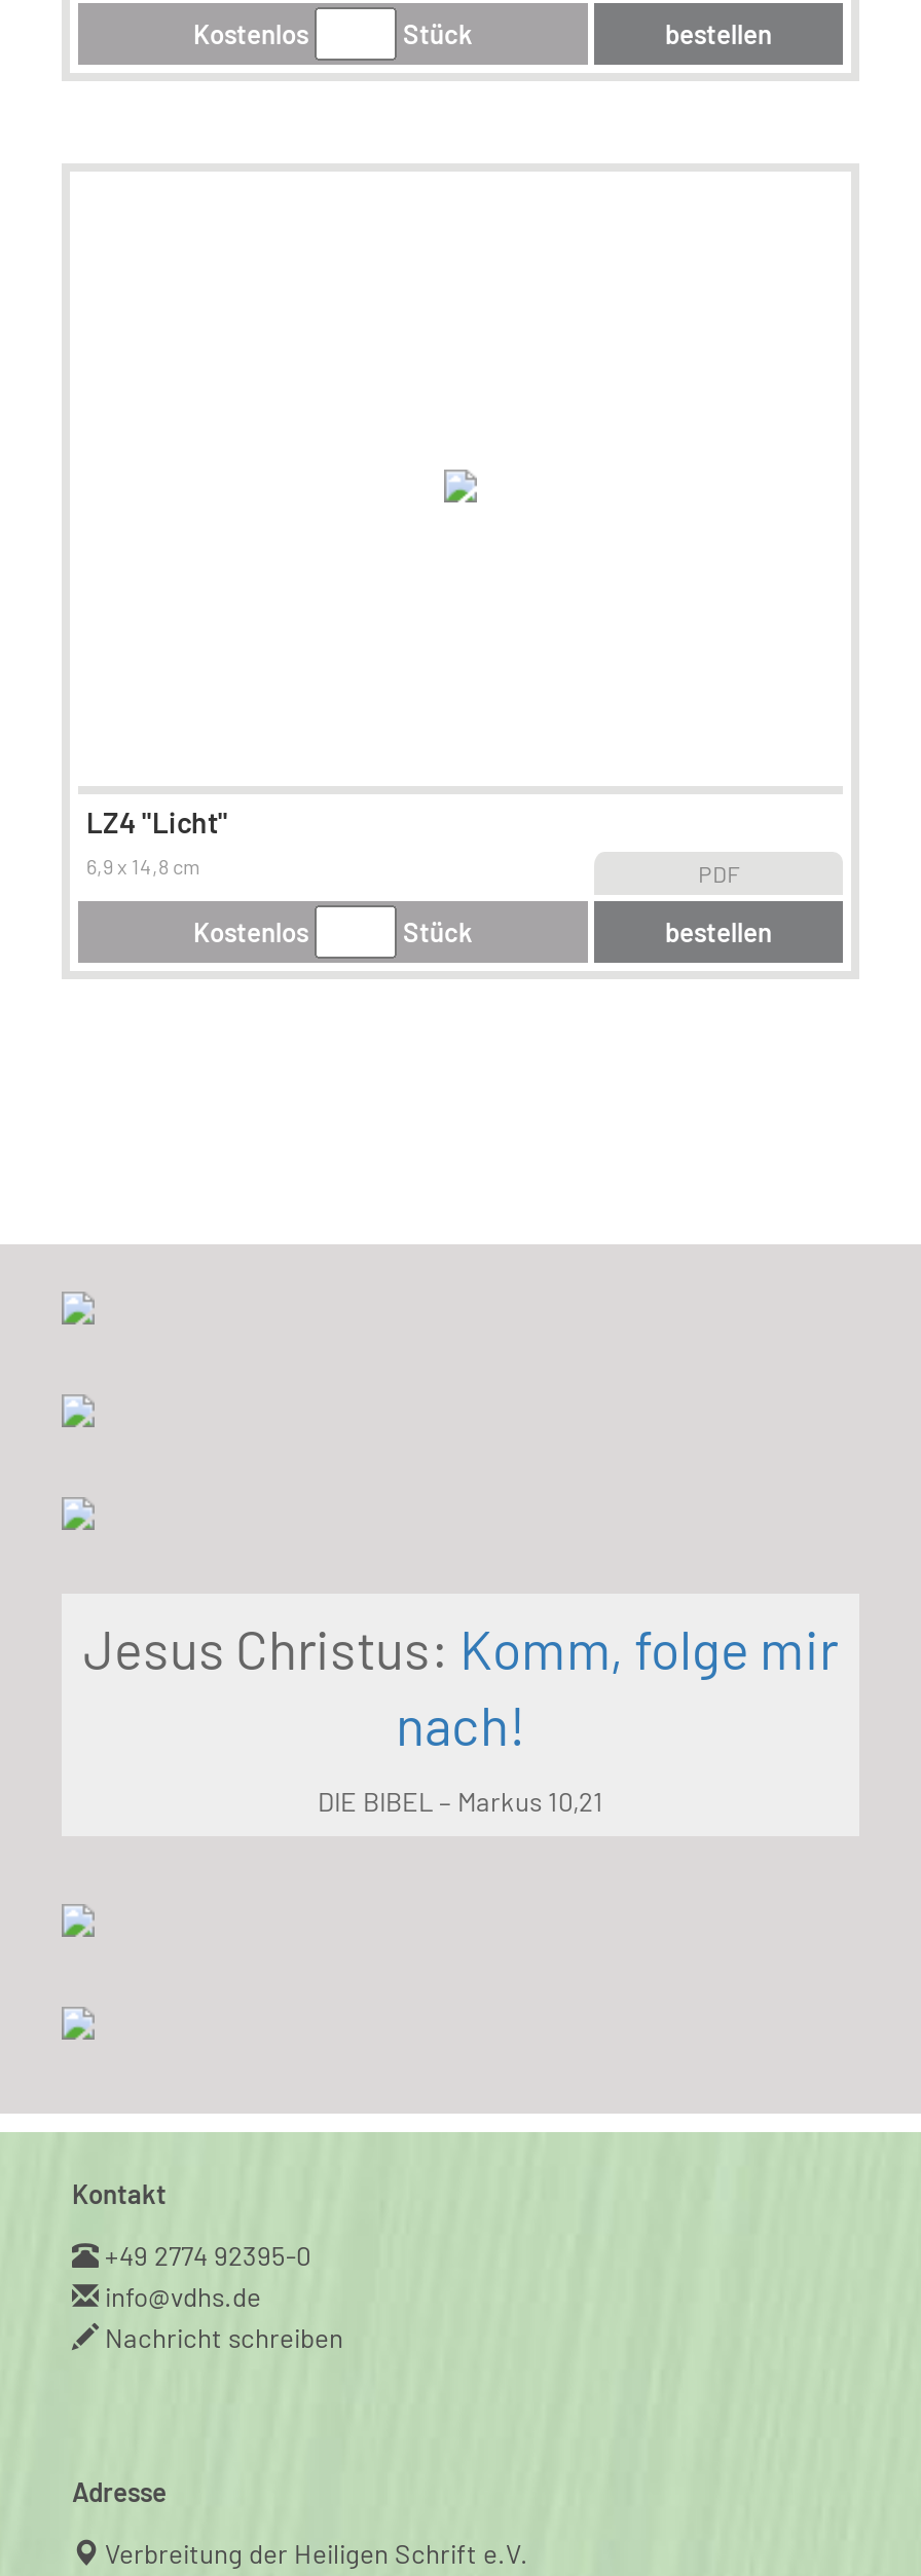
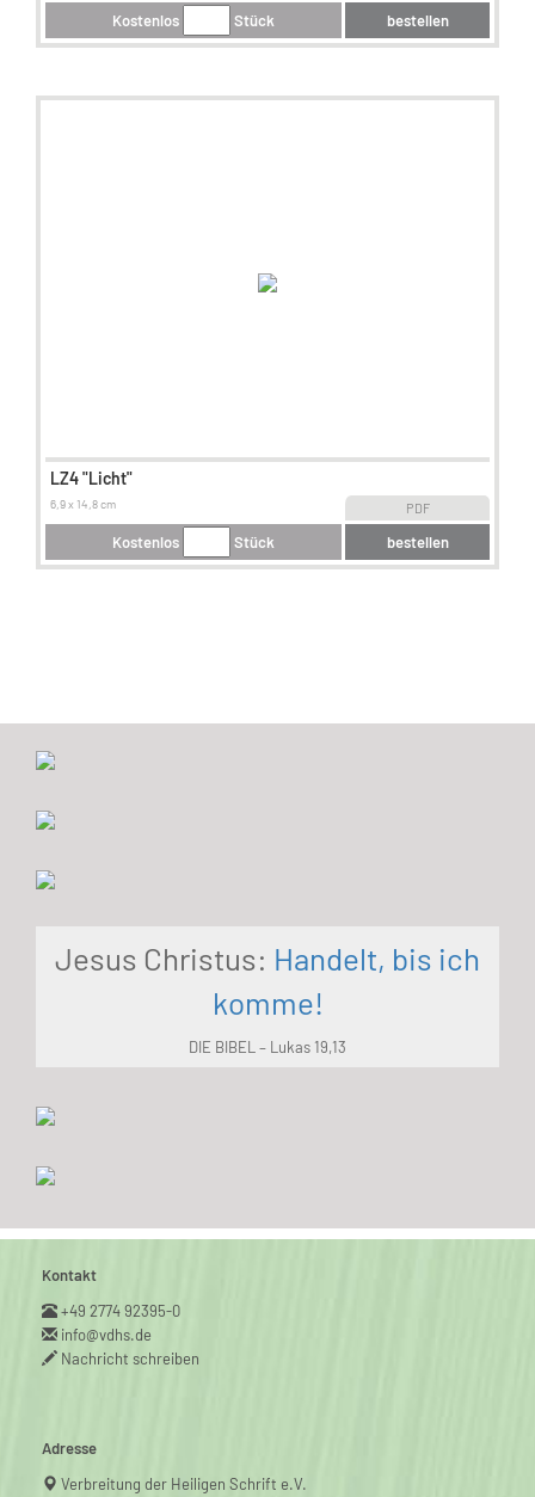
[83,1616,838,1756] Jesus Christus: Komm, folge mir | nach! -> [55,940,480,1021] Jesus Christus: Handelt, bis ich | komme!
[318,1785,603,1818] DIE BIBEL – Markus 10,21 -> [189,1037,346,1056] DIE BIBEL – Lukas 19,13

